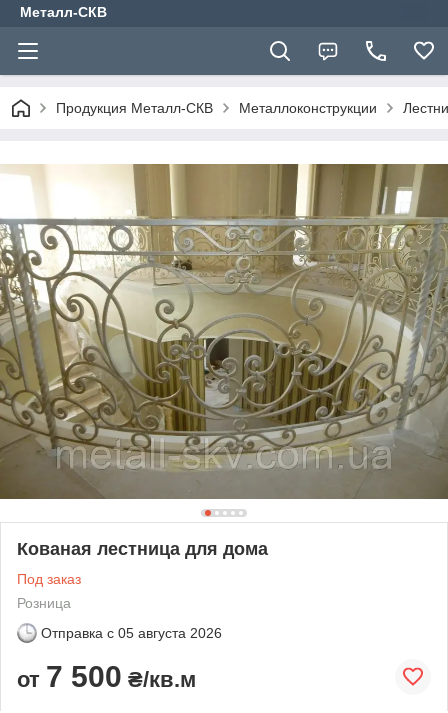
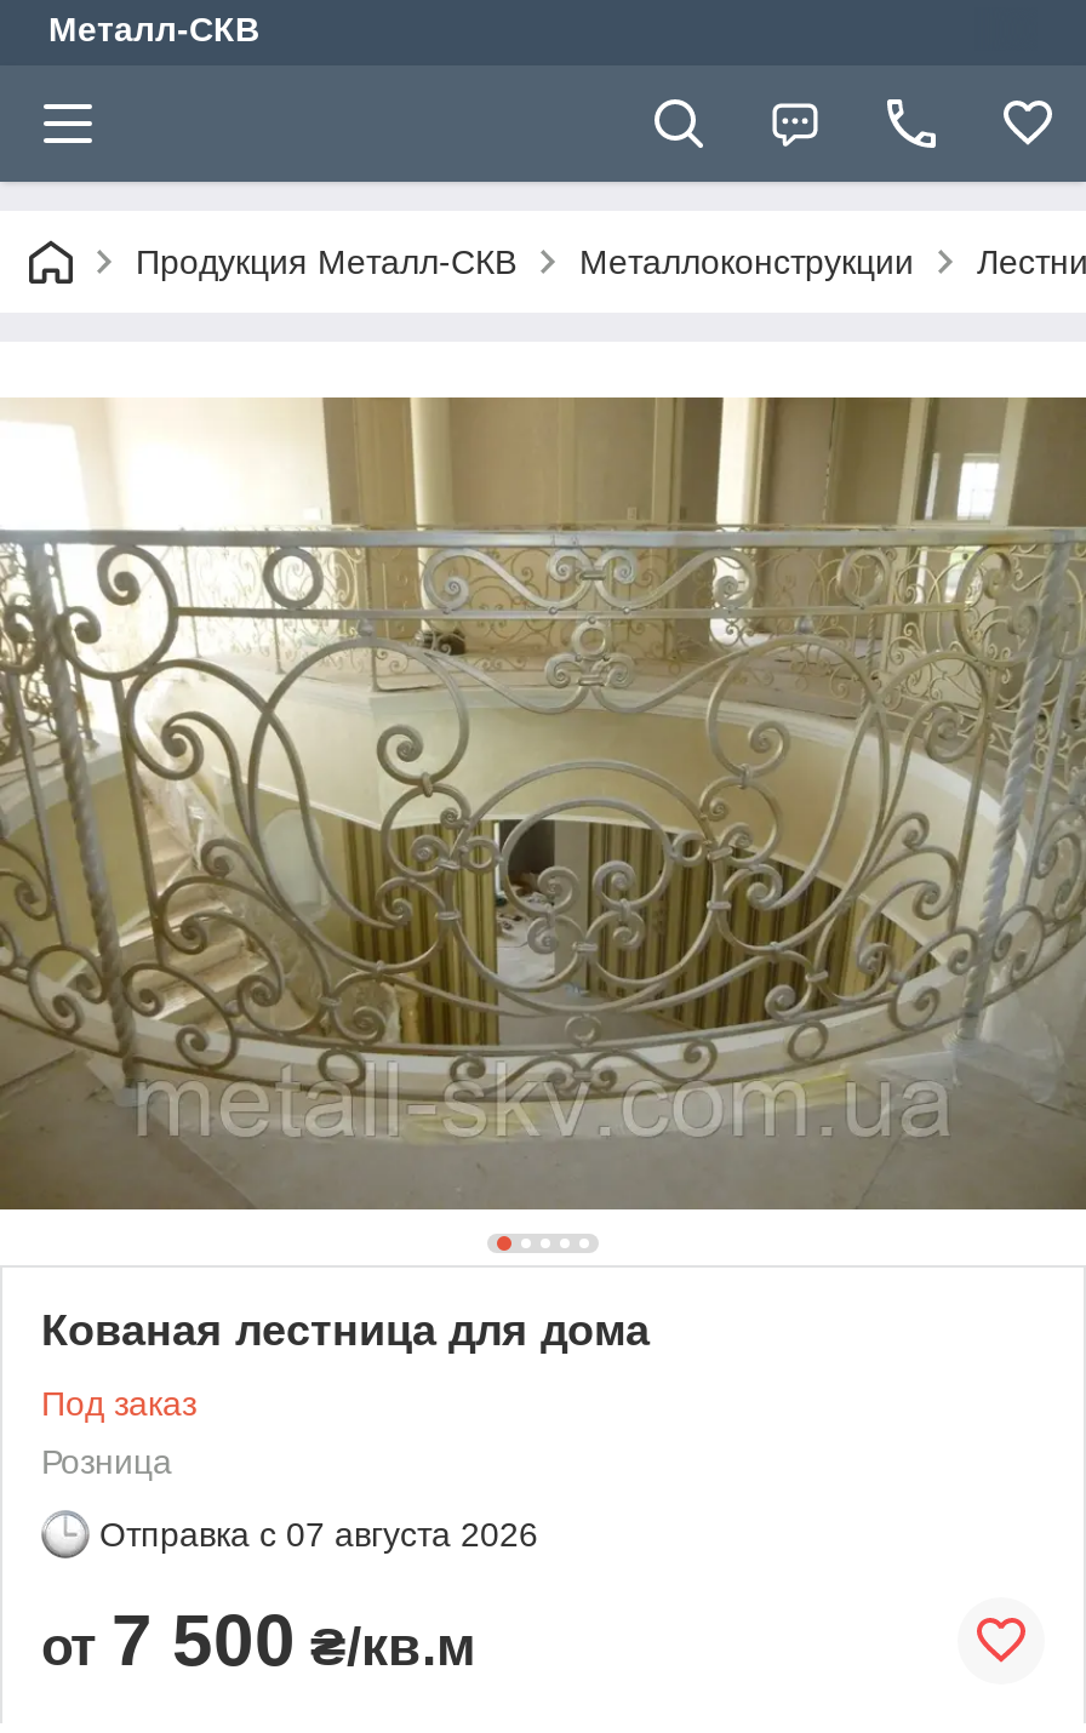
[41,625,222,641] Отправка с 05 августа 2026 -> [99,1514,538,1553] Отправка с 07 августа 2026

